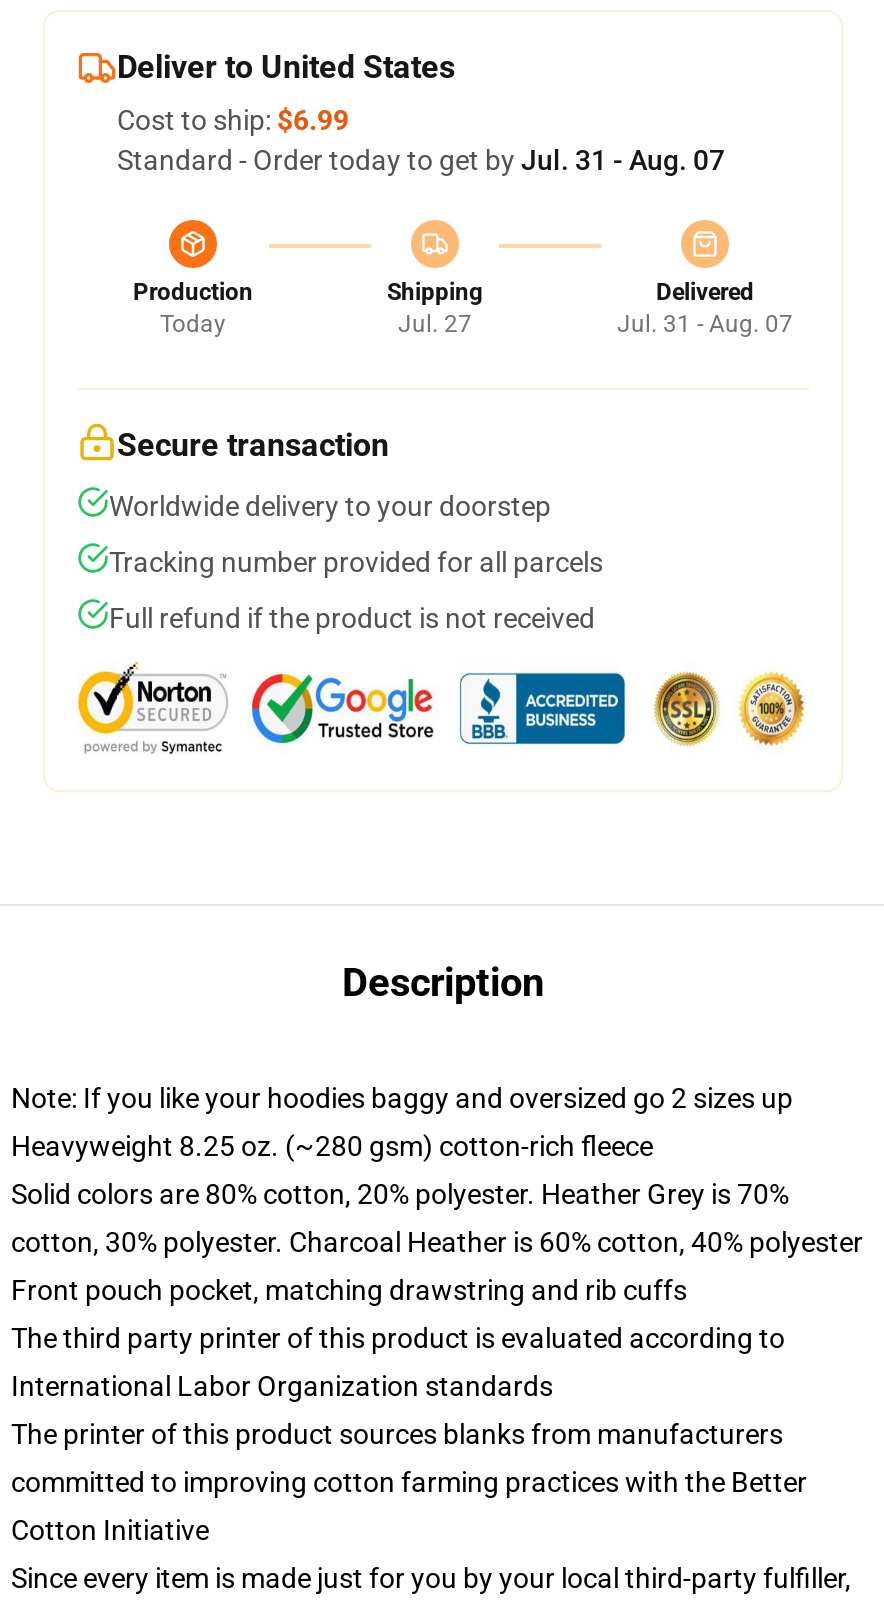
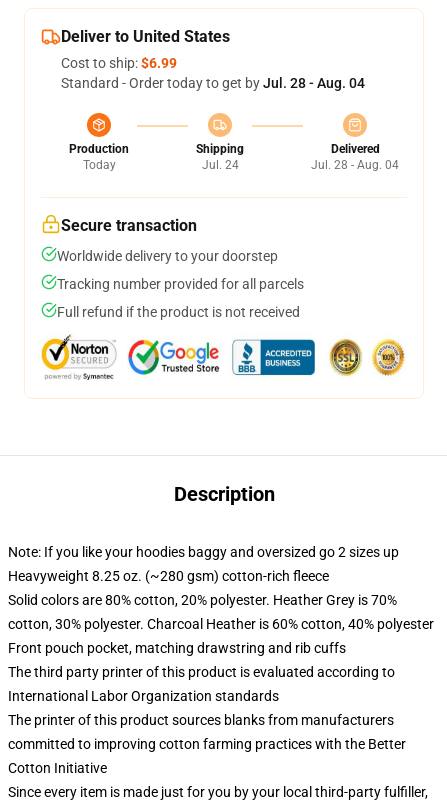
[117,144,725,176] Standard - Order today to get by Jul. 31 - Aug. 07 -> [61,75,365,91] Standard - Order today to get by Jul. 28 - Aug. 04
[398,310,472,338] Jul. 27 -> [201,158,238,172] Jul. 24
[617,310,793,338] Jul. 31 - Aug. 07 -> [311,158,399,172] Jul. 28 - Aug. 04

